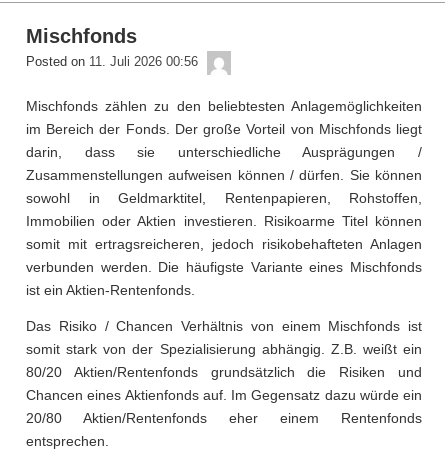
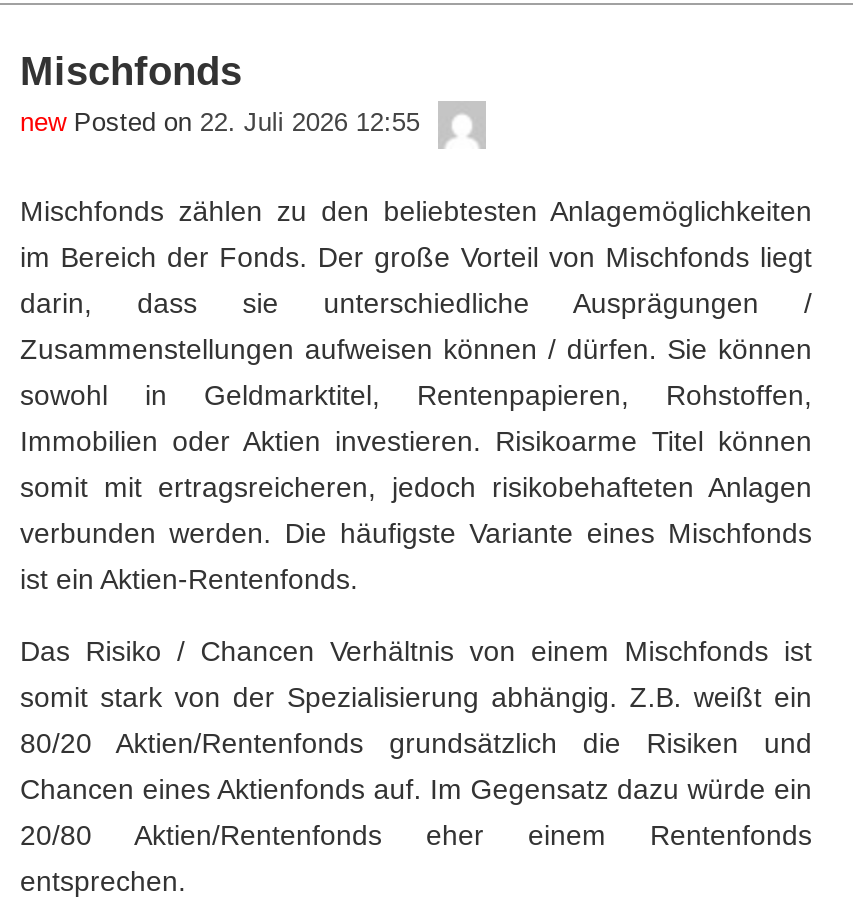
[26,54,198,69] Posted on 11. Juli 2026 00:56 -> [74,108,420,138] Posted on 22. Juli 2026 12:55

